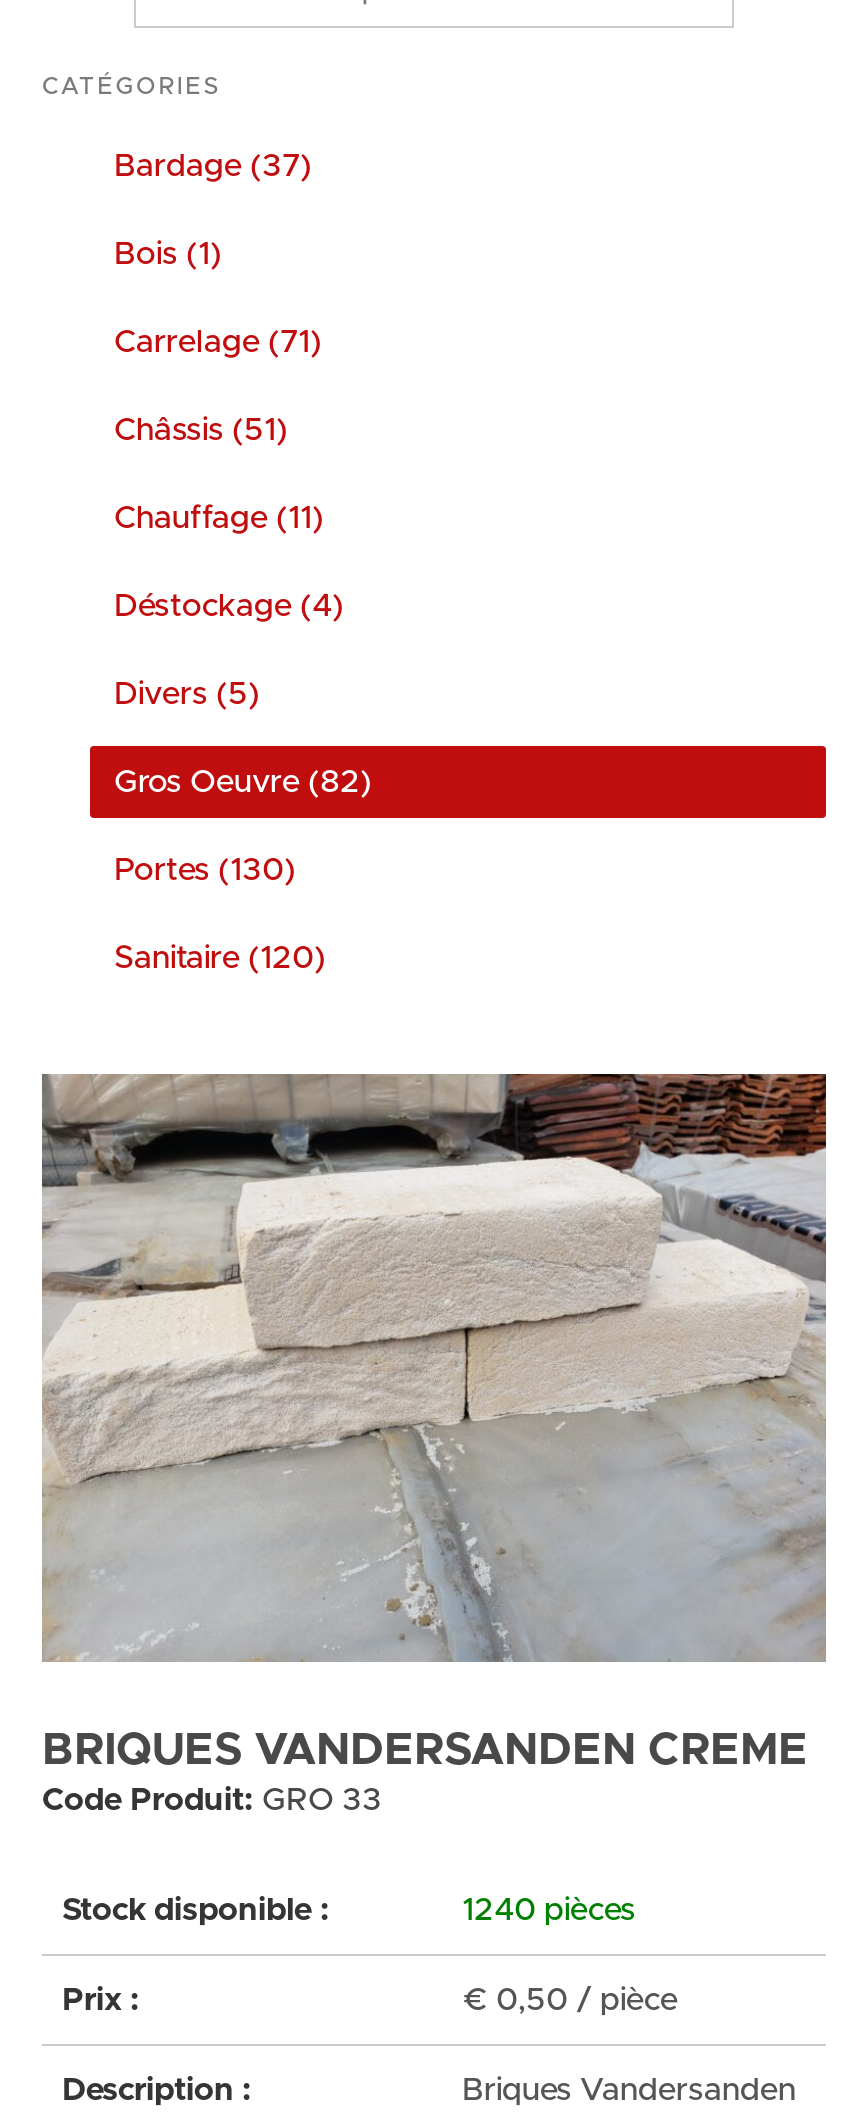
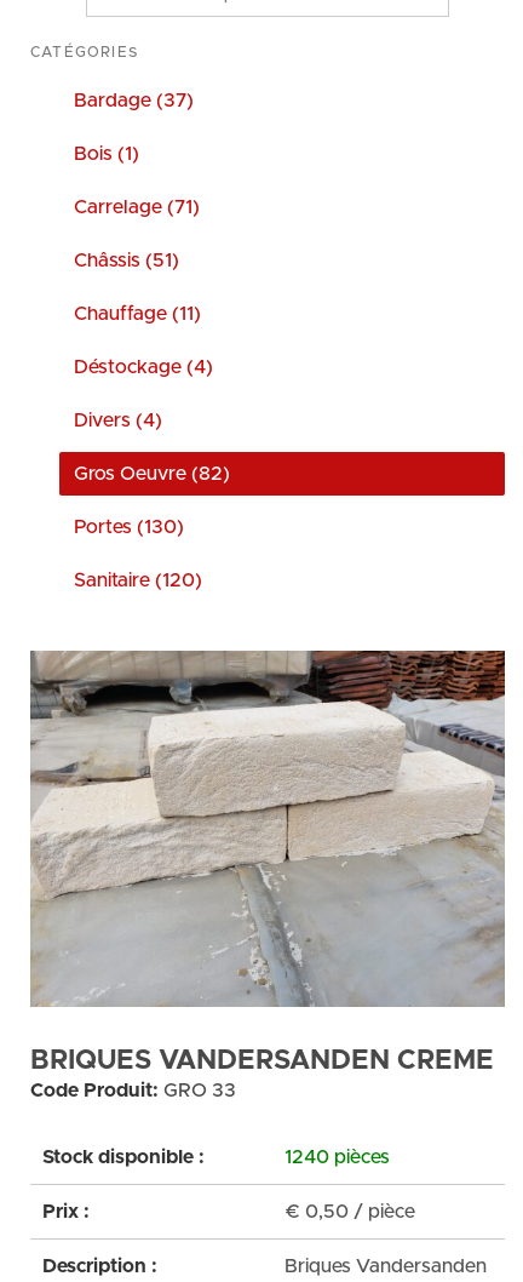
[114,678,260,710] Divers (5) -> [74,411,162,430] Divers (4)

